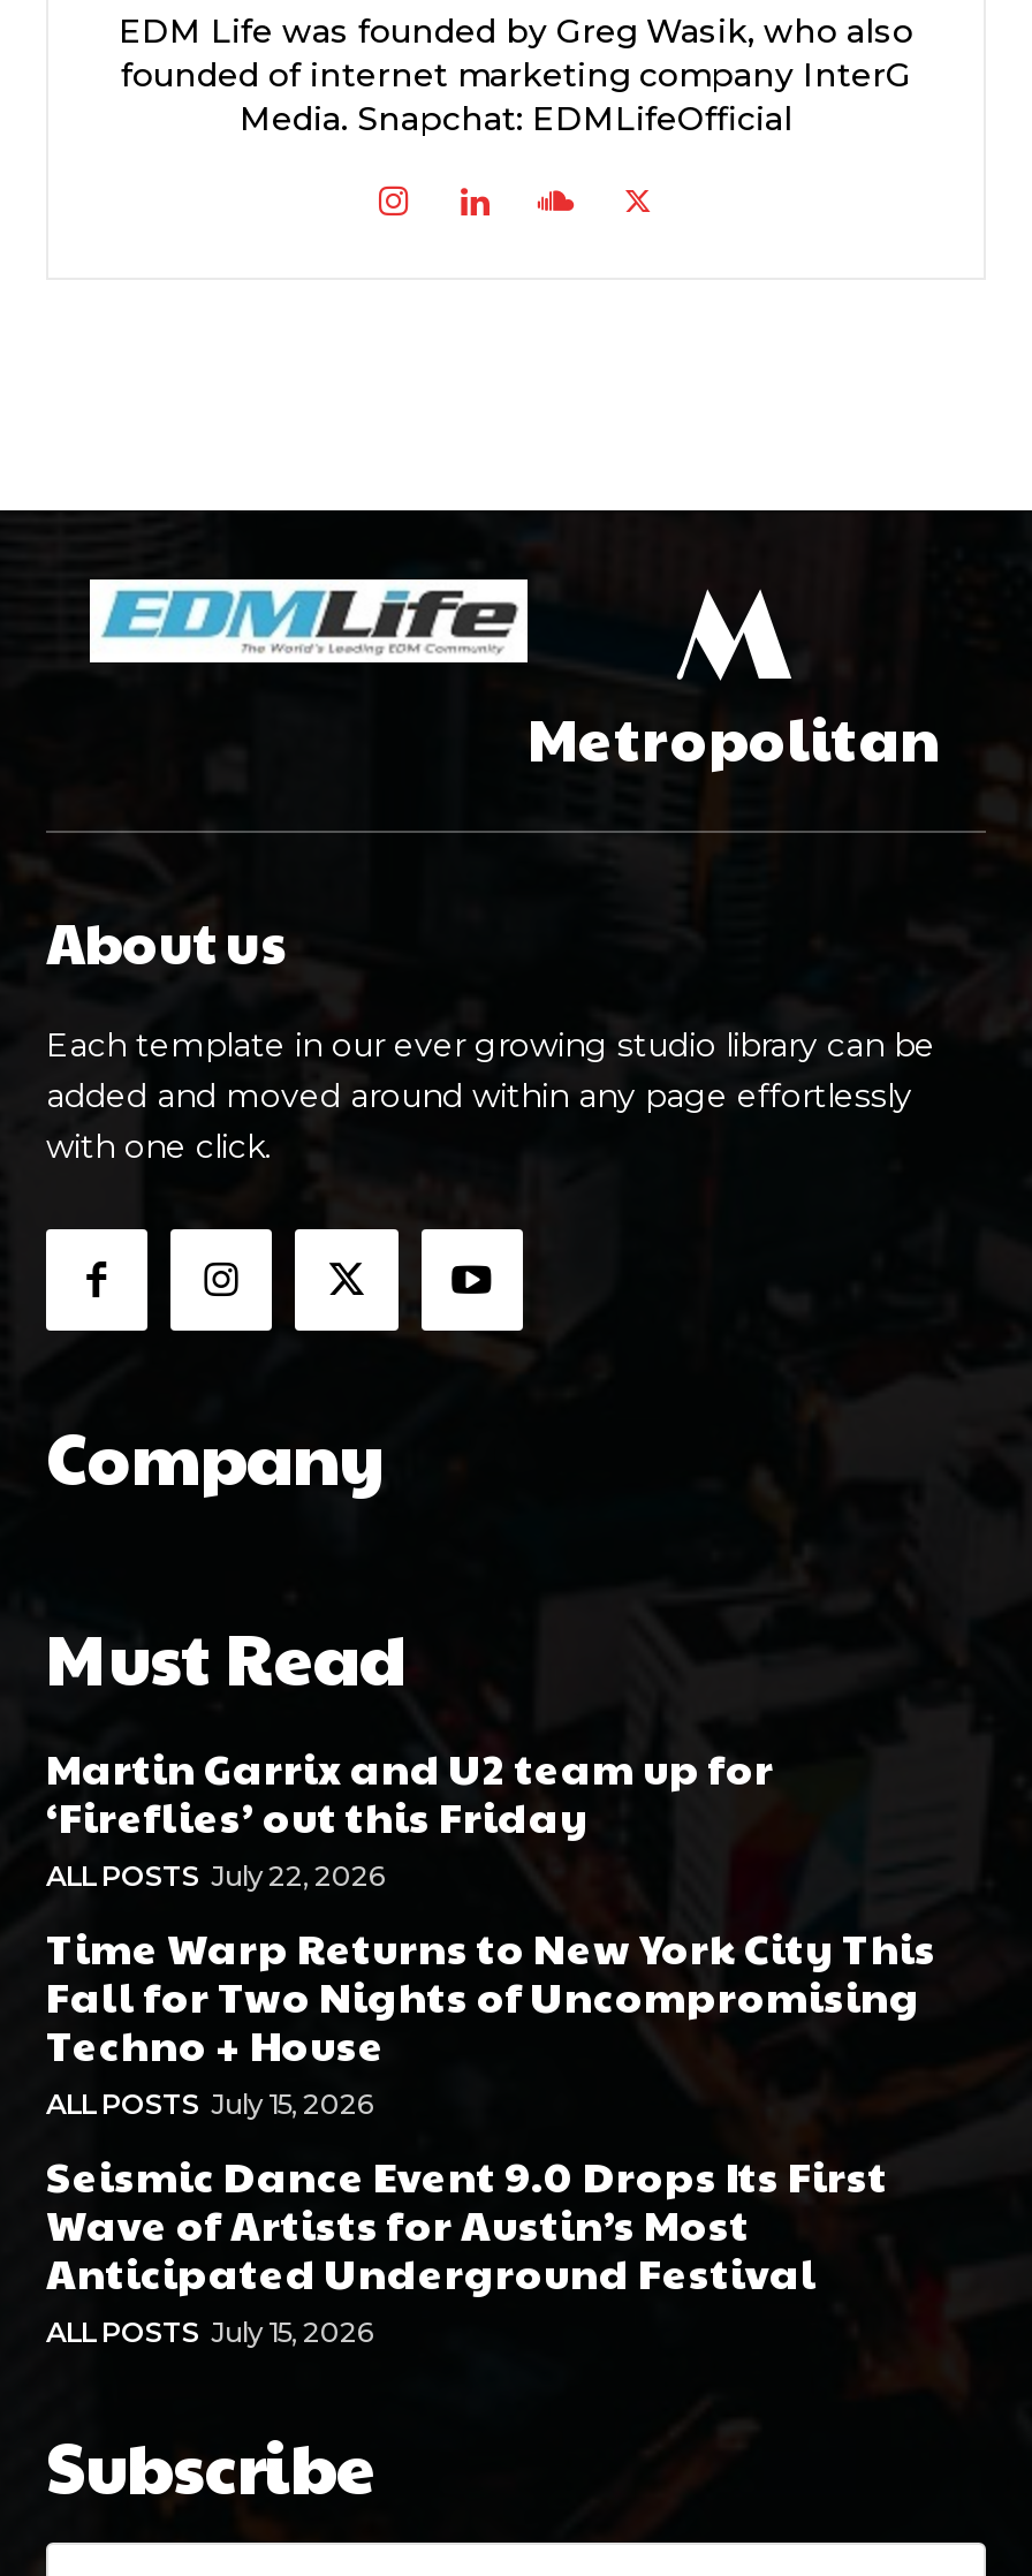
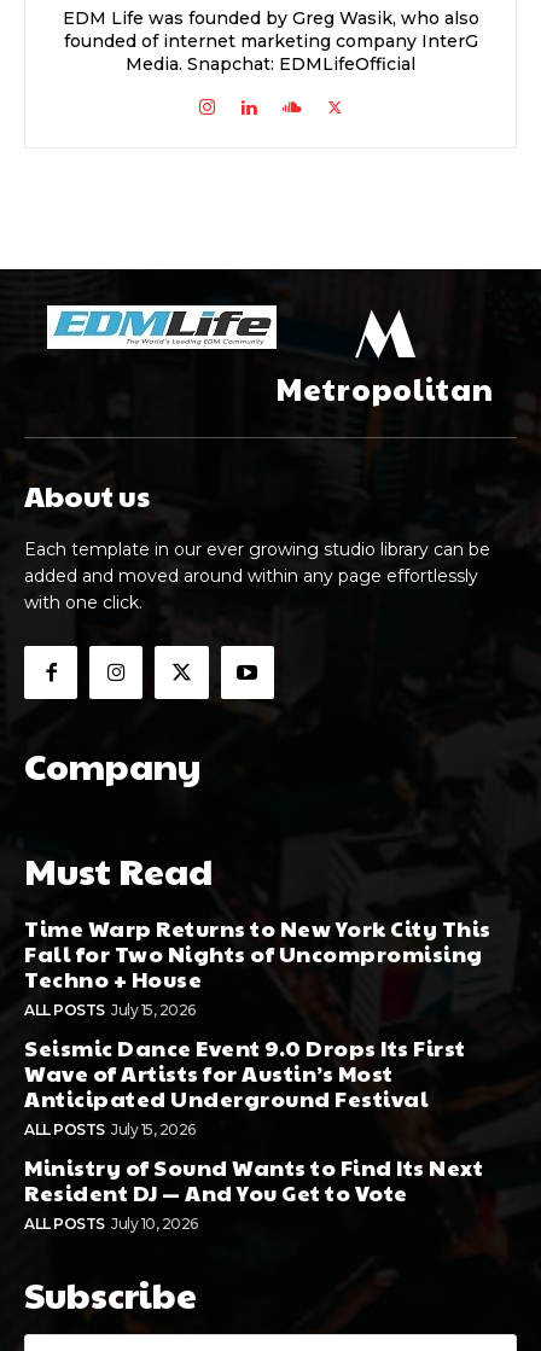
[46,1739,774,1893] Martin Garrix and U2 team up for | ‘Fireflies’ out this Friday | ALL POSTS July 22, 2026 -> none
moved [46,1787,1030,2349] -> [24,844,540,1139]: [image] | Time Warp Returns to New York City This | Fall for Two Nights of Uncompromising | ... | Anticipated Underground Festival | ALL POSTS July 15, 2026
none -> [24,1152,483,1233] Ministry of Sound Wants to Find Its Next | Resident DJ — And You Get to Vote | ALL POSTS July 10, 2026

